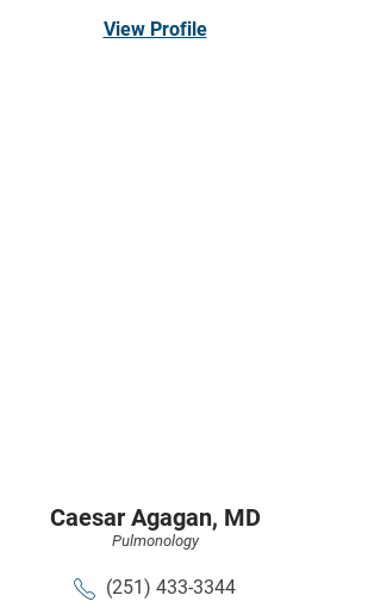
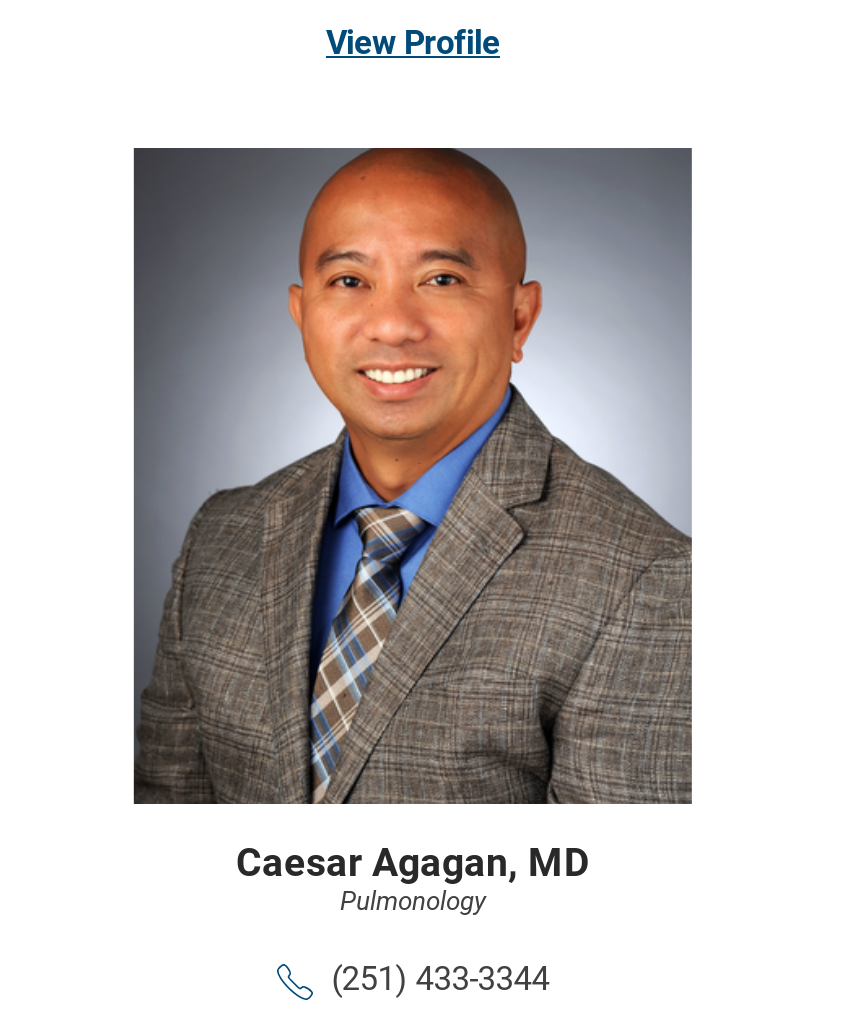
none -> [131,146,695,806] [image]

